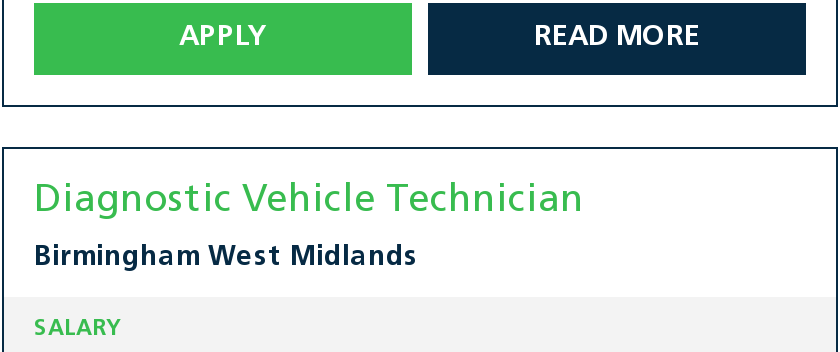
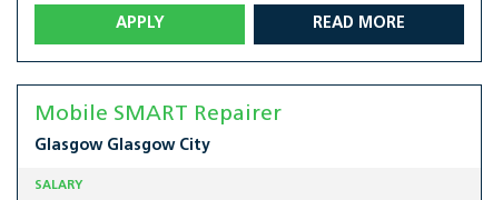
[34,183,584,221] Diagnostic Vehicle Technician -> [34,104,282,125] Mobile SMART Repairer
[34,243,418,273] Birmingham West Midlands -> [34,138,210,155] Glasgow Glasgow City

